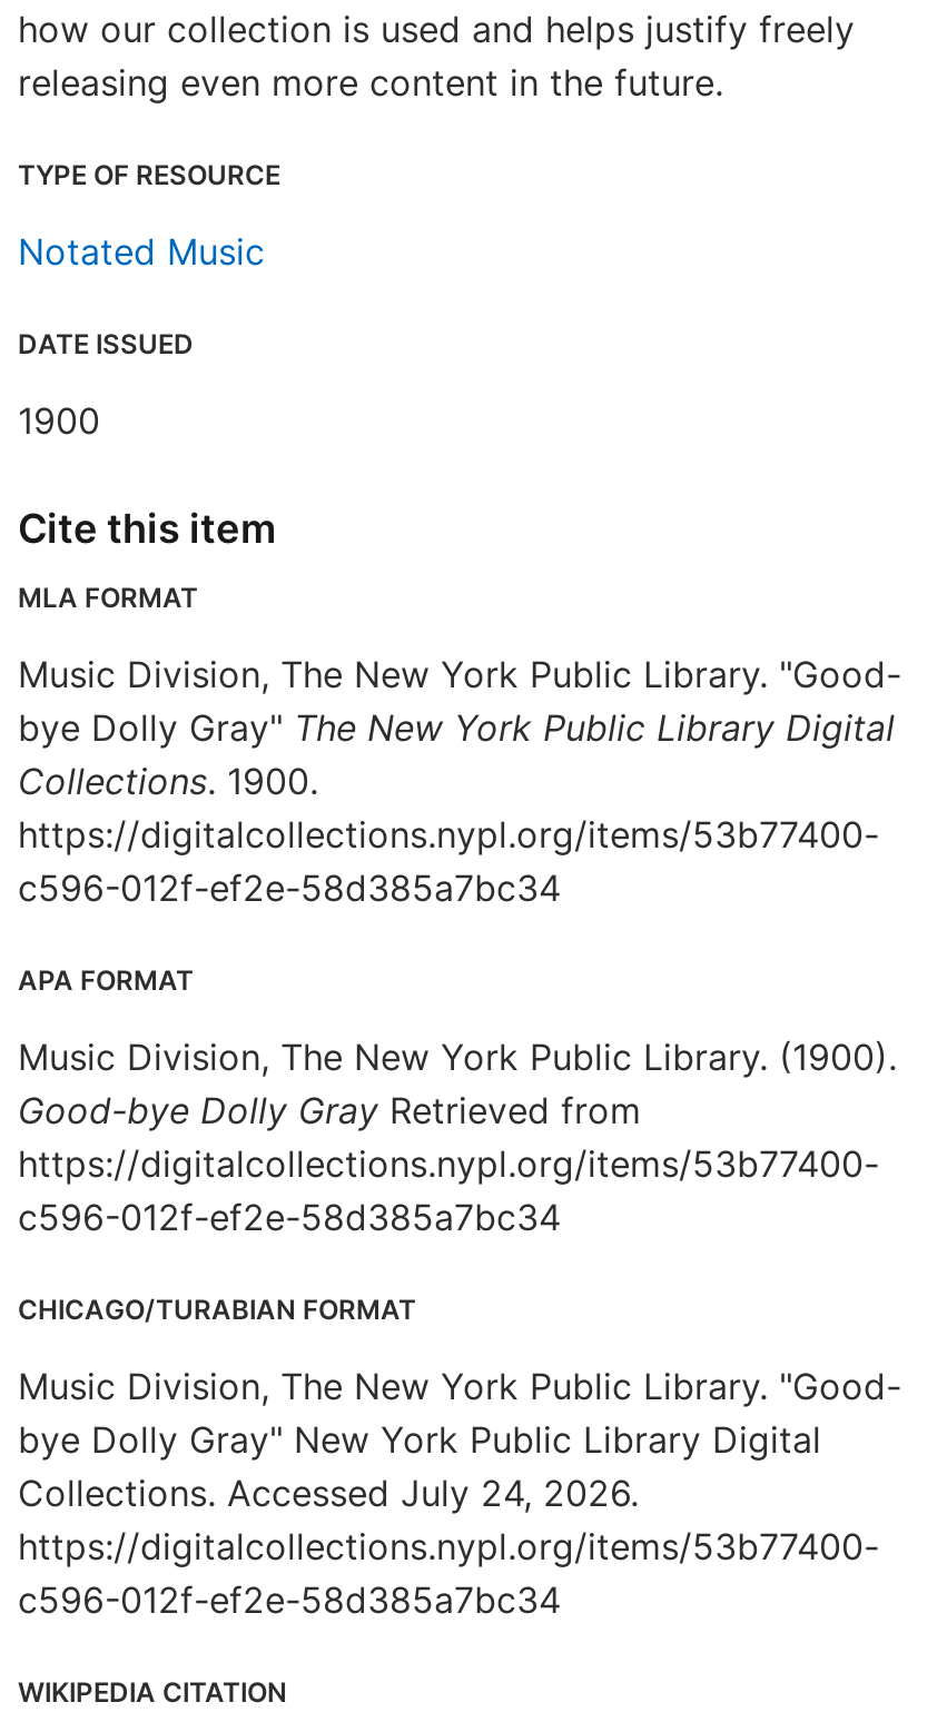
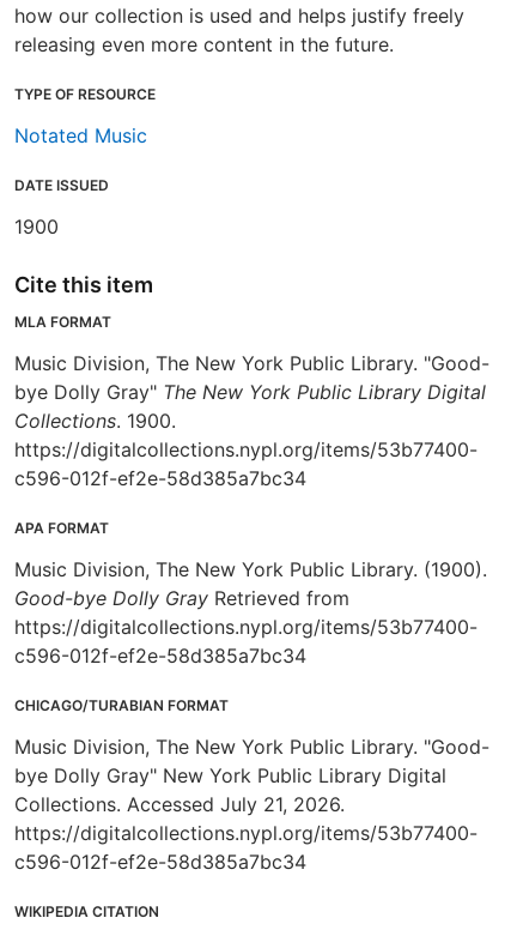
[18,1471,639,1515] Collections. Accessed July 24, 2026. -> [14,792,345,816] Collections. Accessed July 21, 2026.

